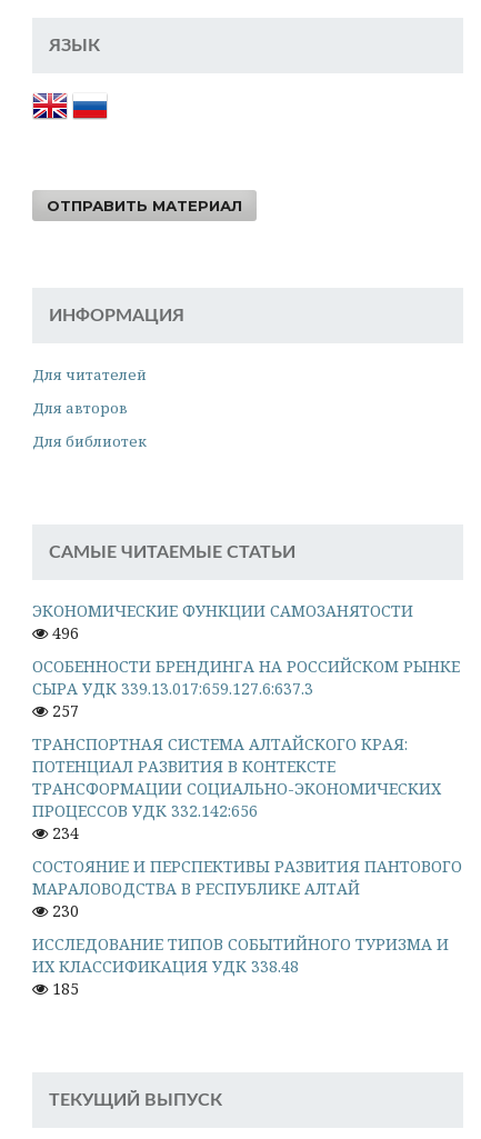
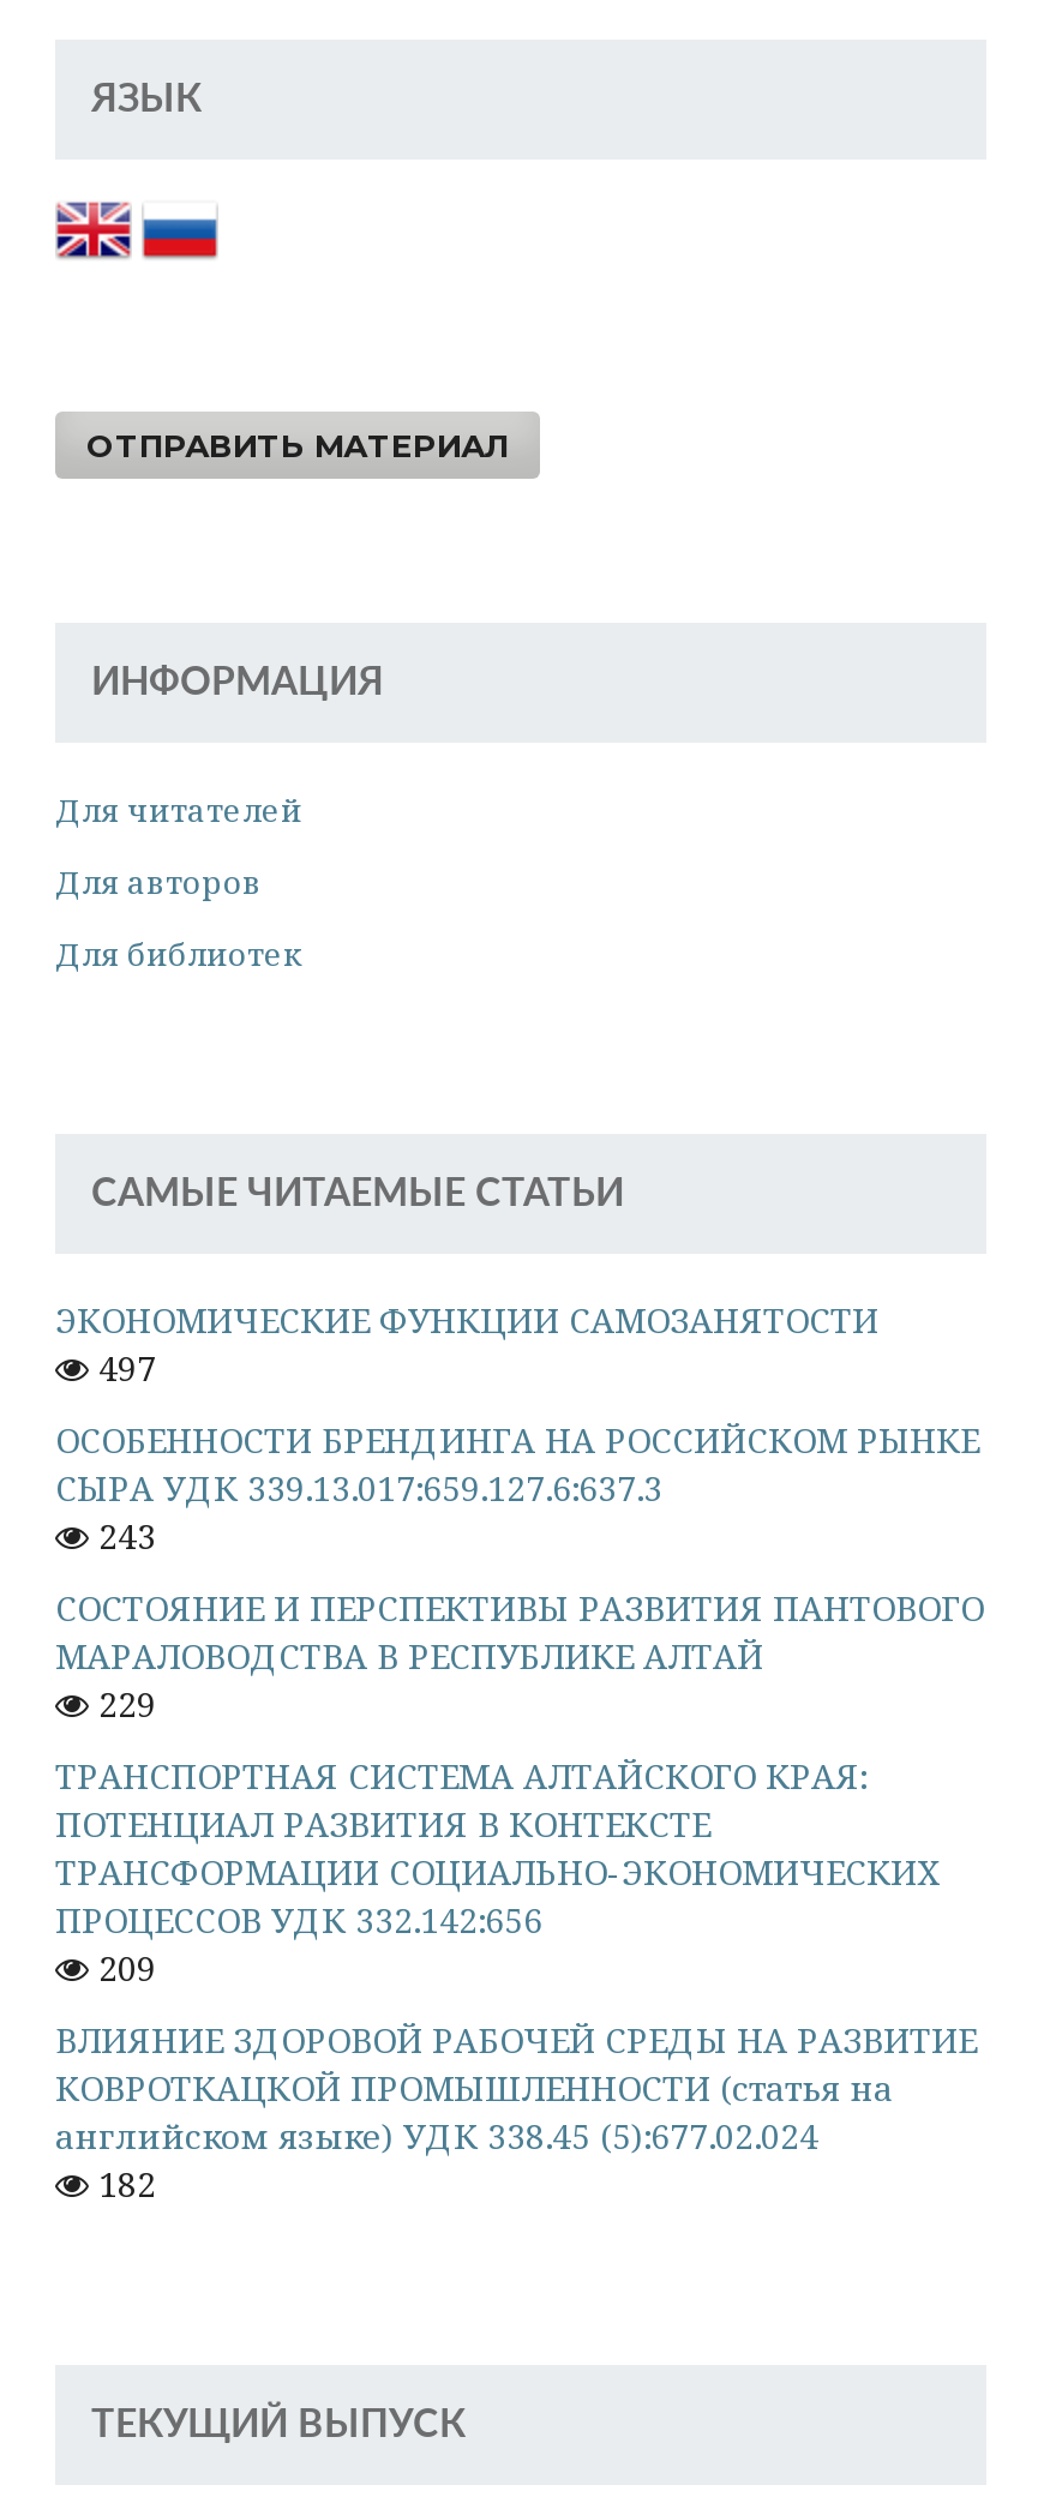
[48,623,79,644] 496 -> [89,1346,156,1392] 497
[48,701,79,722] 257 -> [89,1514,156,1728] 243 | 229
moved [32,734,441,822] -> [55,1754,938,1944]: ТРАНСПОРТНАЯ СИСТЕМА АЛТАЙСКОГО КРАЯ: | ПОТЕНЦИАЛ РАЗВИТИЯ В КОНТЕКСТЕ | ТРАНСФОРМАЦИИ СОЦИАЛЬНО-ЭКОНОМИЧЕСКИХ | ПРОЦЕССОВ УДК 332.142:656
[32,823,449,1000] 234 | 230 | ИССЛЕДОВАНИЕ ТИПОВ СОБЫТИЙНОГО ТУРИЗМА И | ИХ КЛАССИФИКАЦИЯ УДК 338.48 | 185 -> [55,1946,977,2208] 209 | ВЛИЯНИЕ ЗДОРОВОЙ РАБОЧЕЙ СРЕДЫ НА РАЗВИТИЕ | КОВРОТКАЦКОЙ ПРОМЫШЛЕННОСТИ (статья на | английском языке) УДК 338.45 (5):677.02.024 | 182
moved [32,856,462,900] -> [55,1586,984,1680]: СОСТОЯНИЕ И ПЕРСПЕКТИВЫ РАЗВИТИЯ ПАНТОВОГО | МАРАЛОВОДСТВА В РЕСПУБЛИКЕ АЛТАЙ

